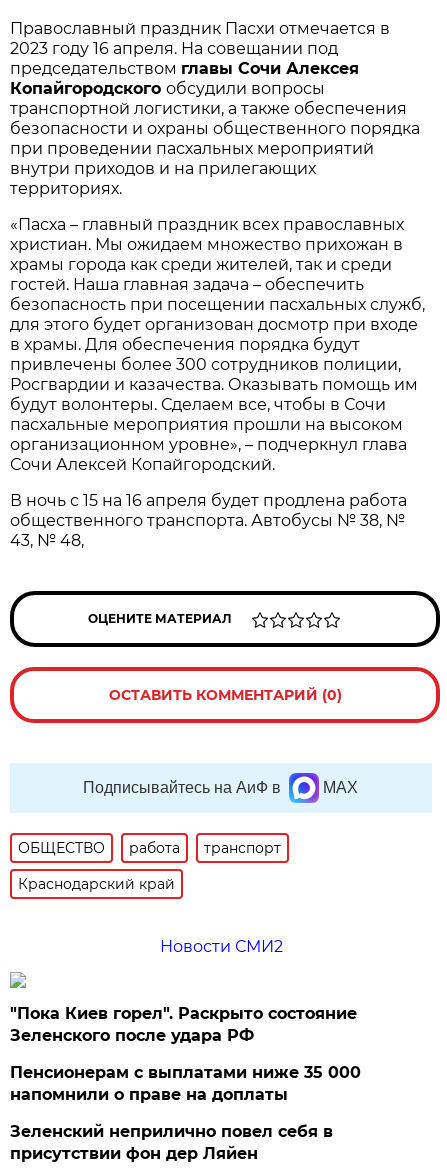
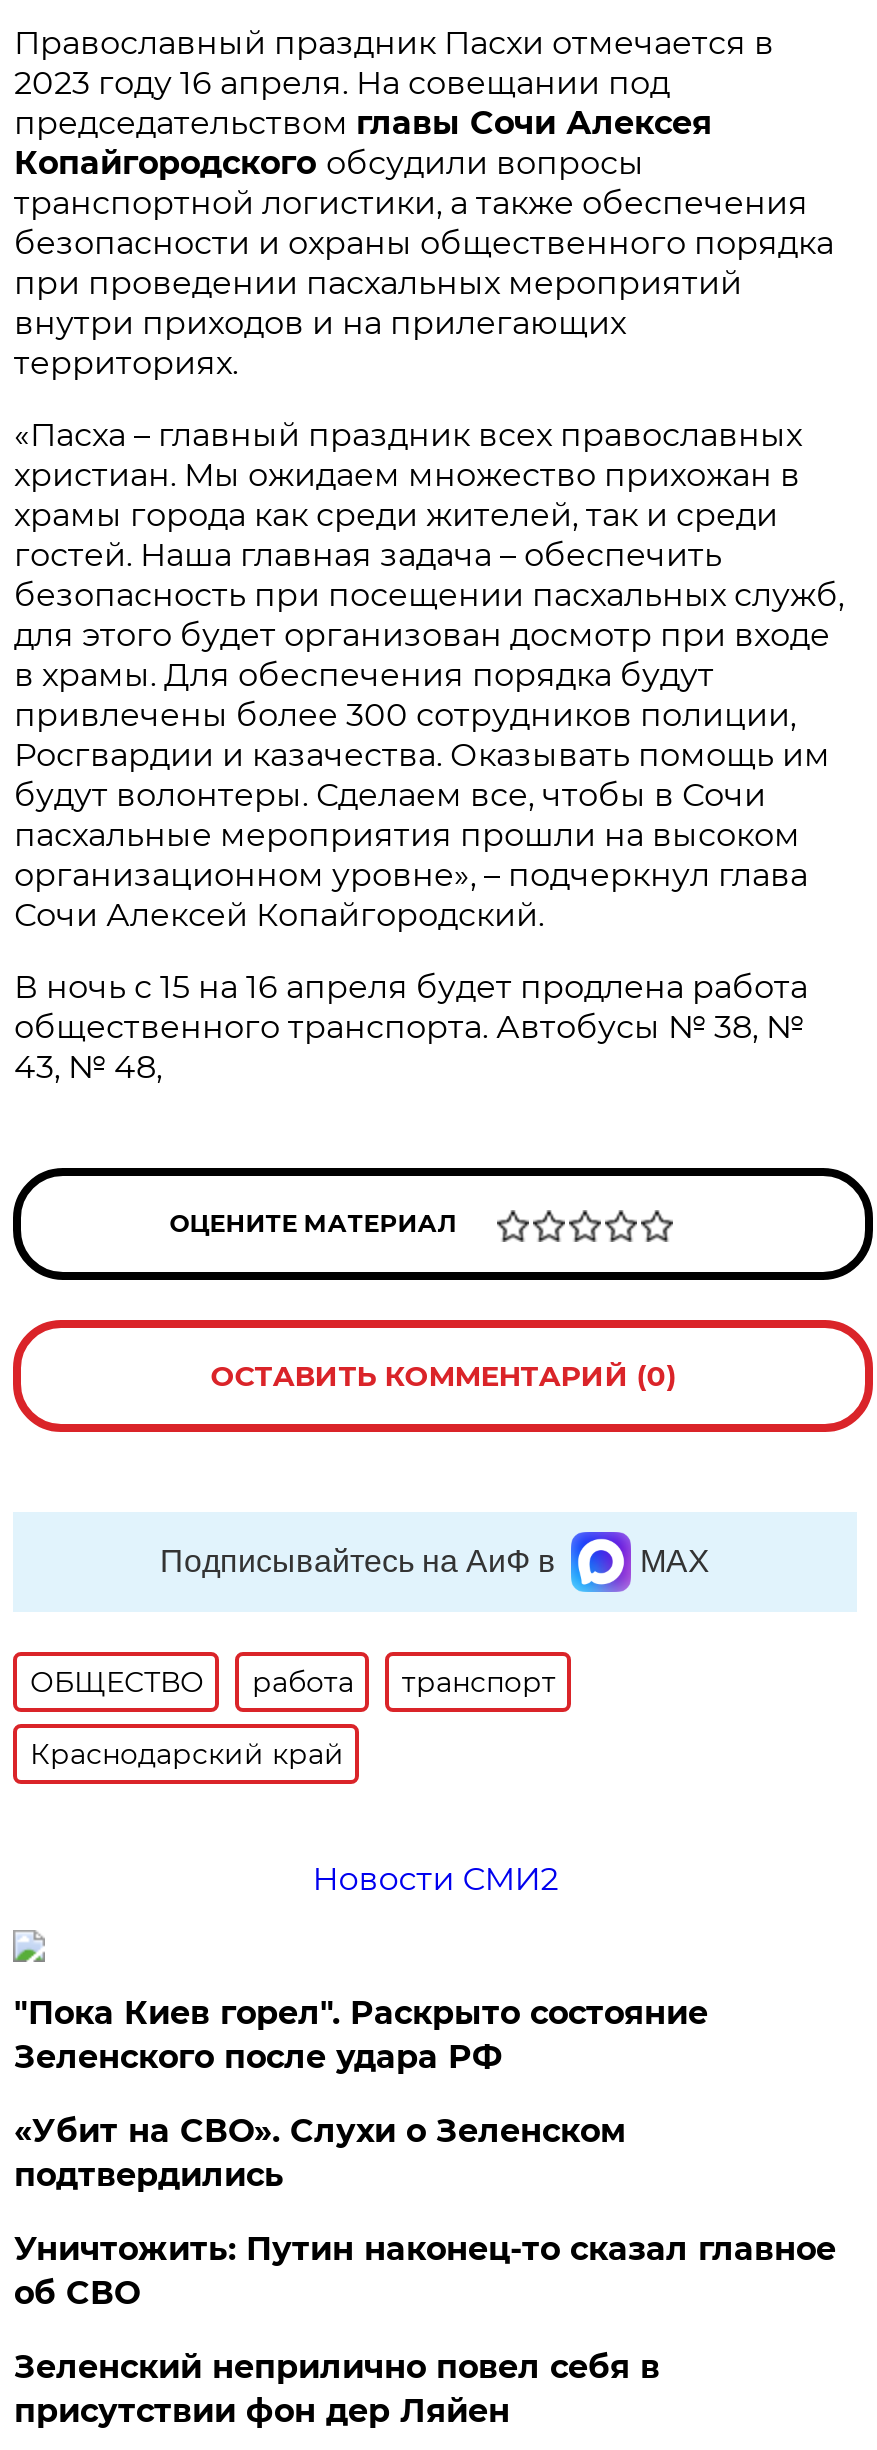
[10,1063,361,1104] Пенсионерам с выплатами ниже 35 000 | напомнили о праве на доплаты -> [14,2112,836,2312] «Убит на СВО». Слухи о Зеленском | подтвердились | Уничтожить: Путин наконец-то сказал главное | об СВО

